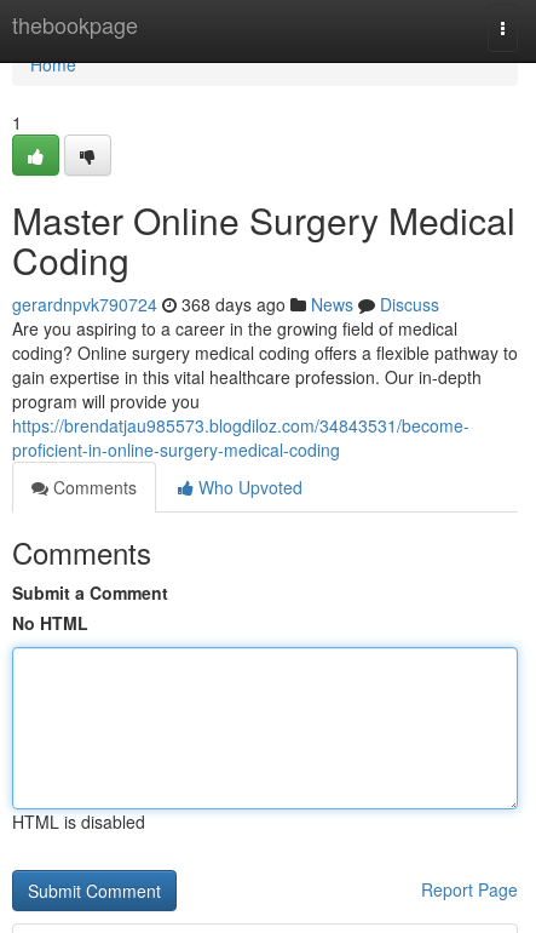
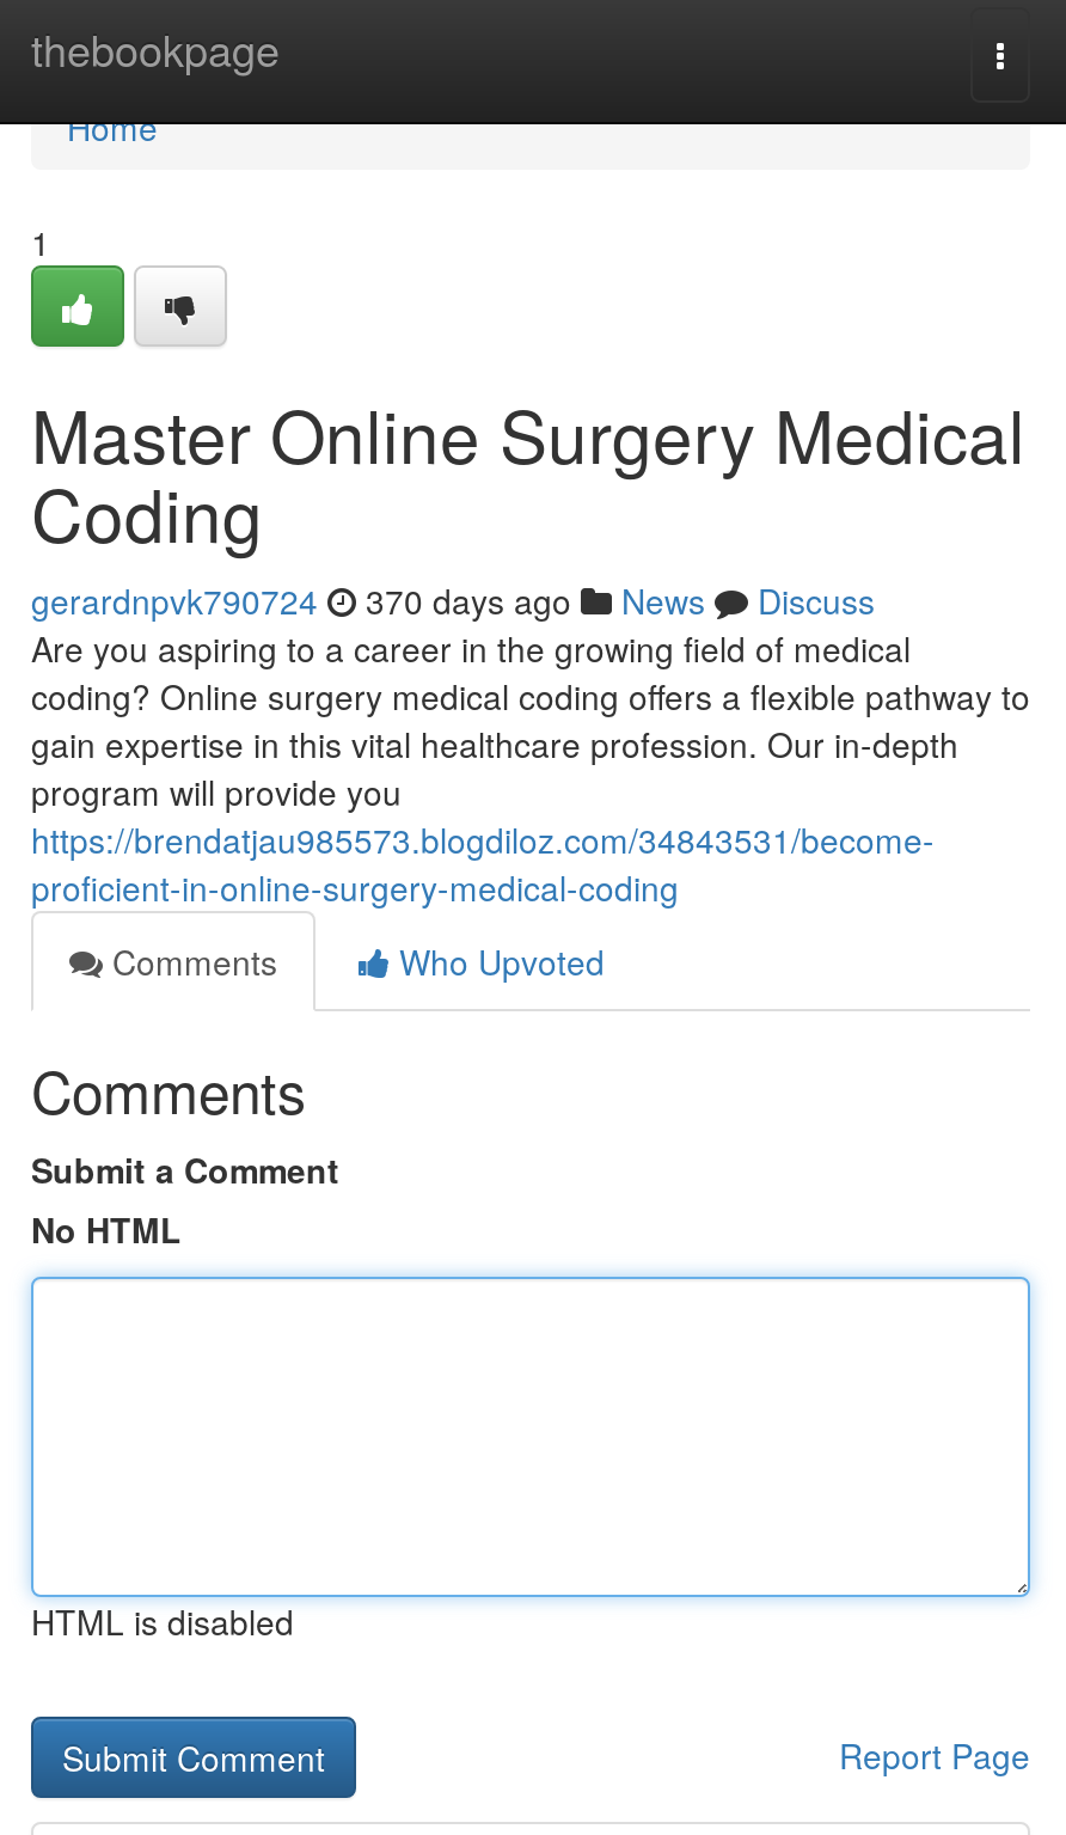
[12,292,439,316] gerardnpvk790724 368 days ago News Discuss -> [31,576,875,624] gerardnpvk790724 370 days ago News Discuss

